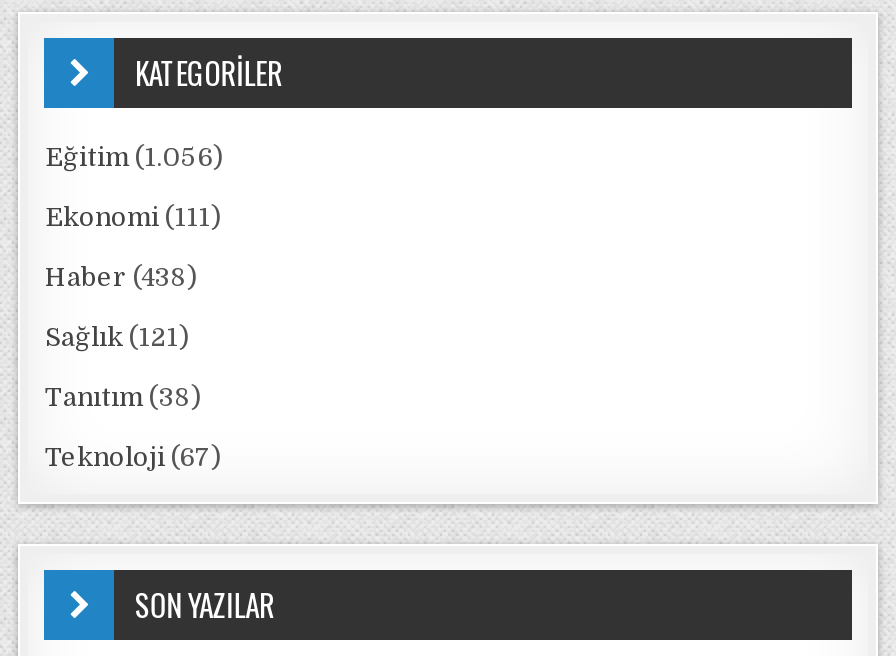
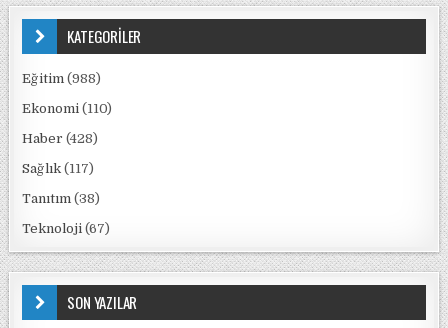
[45,142,223,172] Eğitim (1.056) -> [22,71,101,86] Eğitim (988)
[45,202,221,232] Ekonomi (111) -> [22,101,112,116] Ekonomi (110)
[45,262,197,292] Haber (438) -> [22,131,98,146] Haber (428)
[45,322,189,352] Sağlık (121) -> [22,161,94,176] Sağlık (117)

